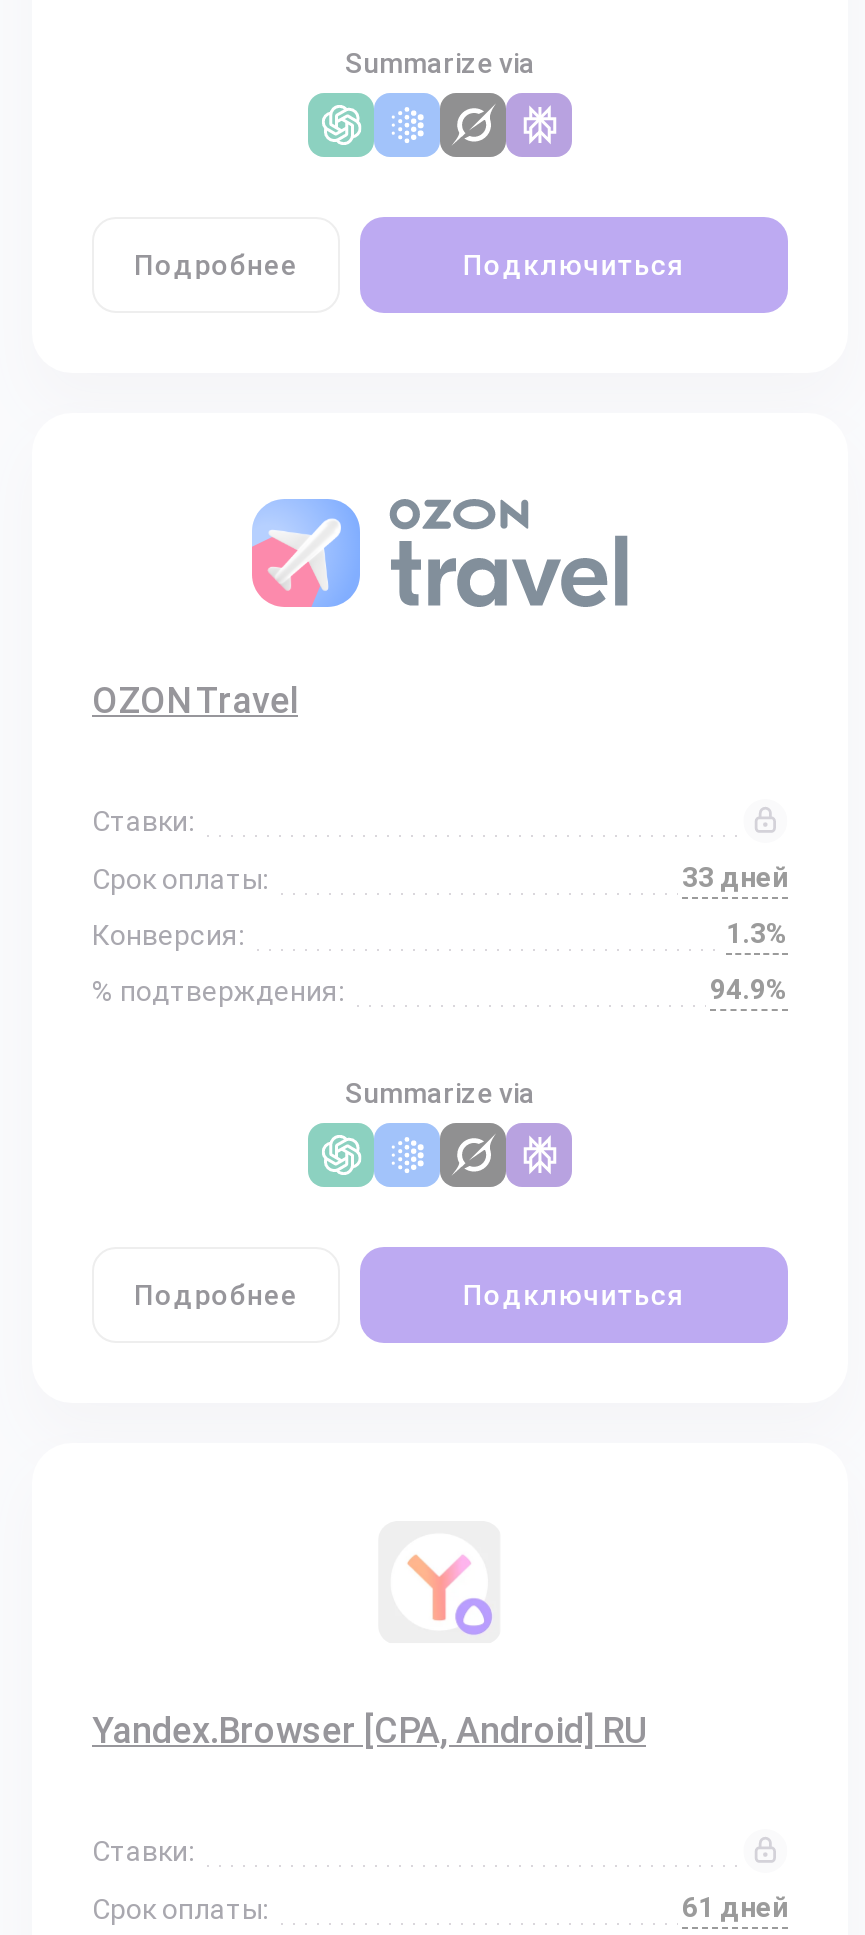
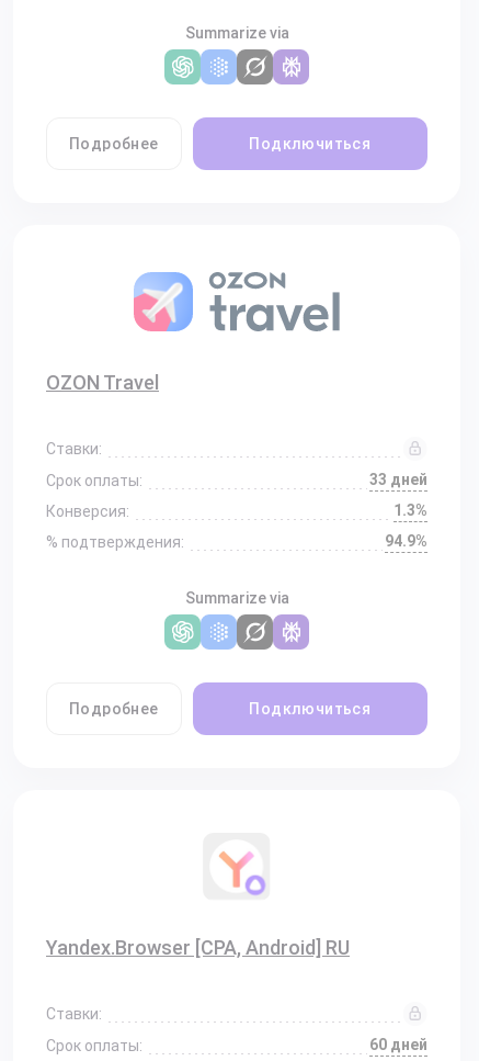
[682,1891,788,1923] 61 дней -> [369,1036,427,1053] 60 дней

